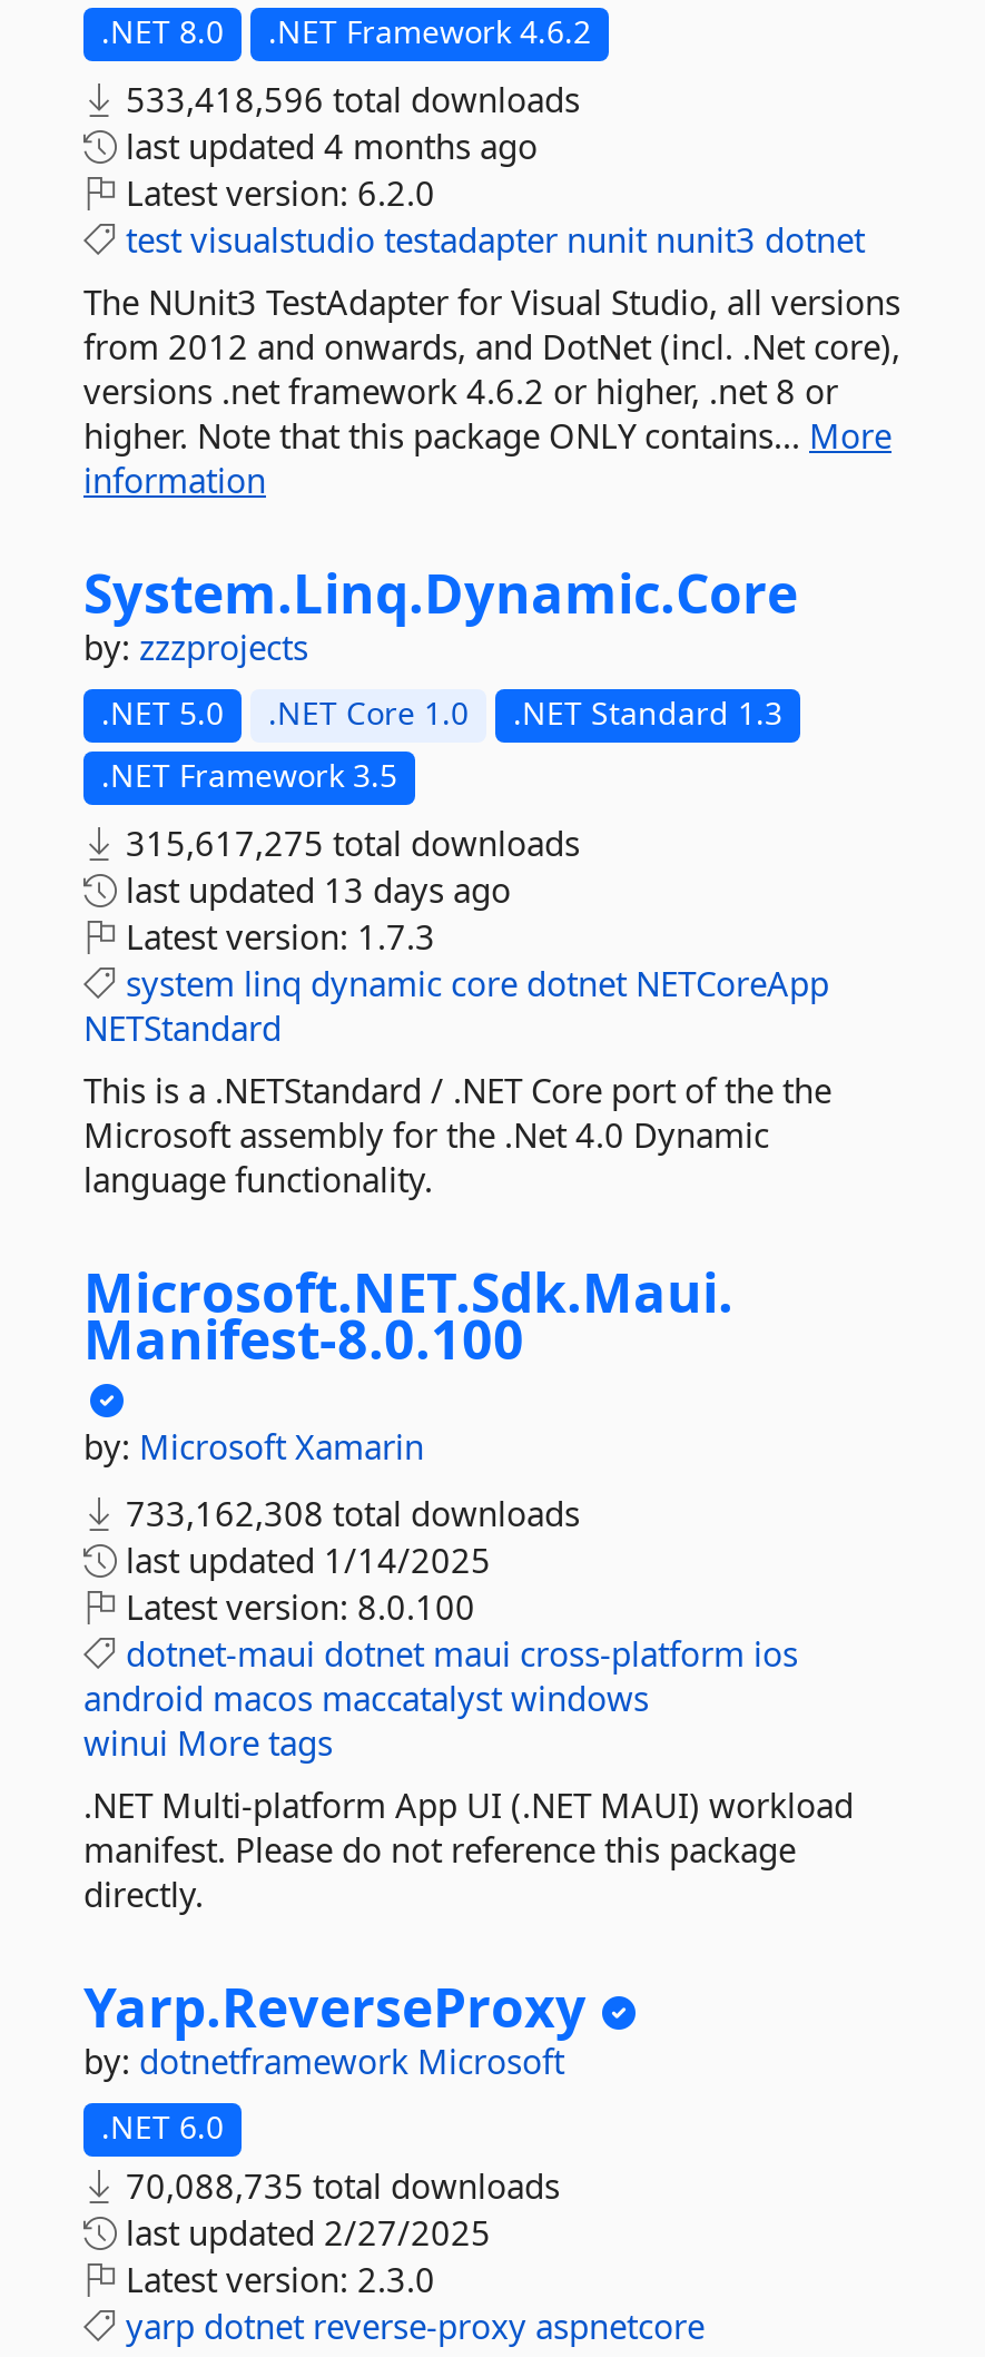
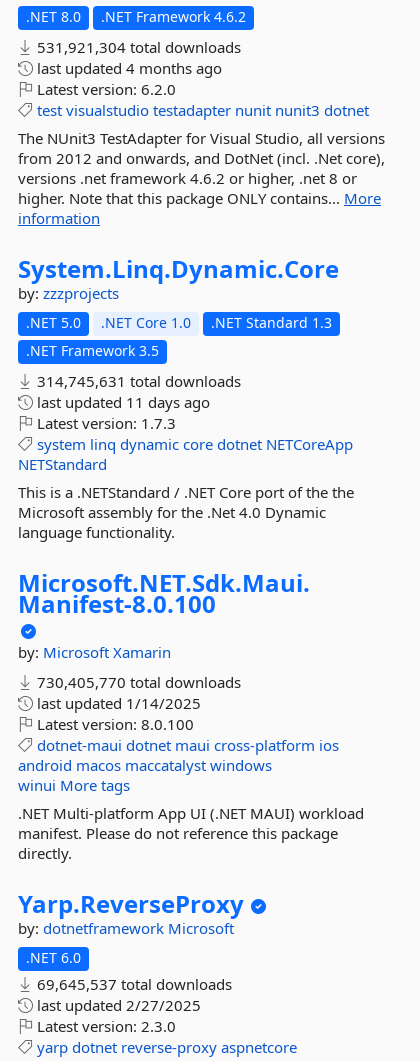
[117,77,580,121] 533,418,596 total downloads -> [33,37,241,57] 531,921,304 total downloads
[117,821,580,865] 315,617,275 total downloads -> [33,371,241,391] 314,745,631 total downloads
[117,867,511,912] last updated 13 days ago -> [33,392,210,412] last updated 11 days ago
[117,1491,580,1535] 733,162,308 total downloads -> [33,672,241,692] 730,405,770 total downloads
[117,2163,560,2208] 70,088,735 total downloads -> [33,974,232,994] 69,645,537 total downloads

